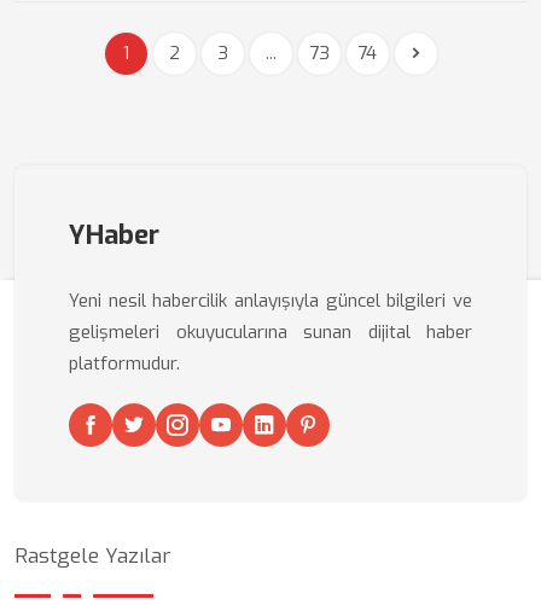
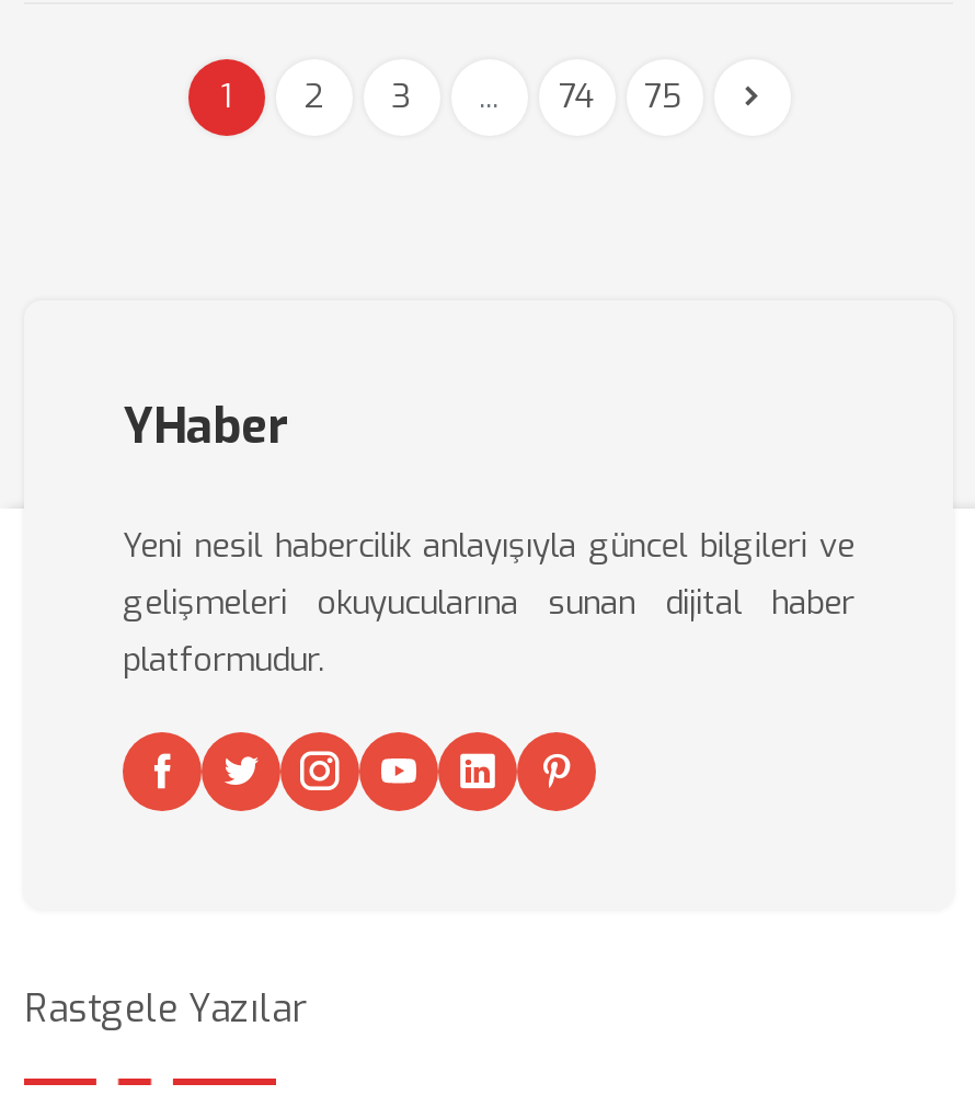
[309,41,329,65] 73 -> none
none -> [644,75,684,118] 75

